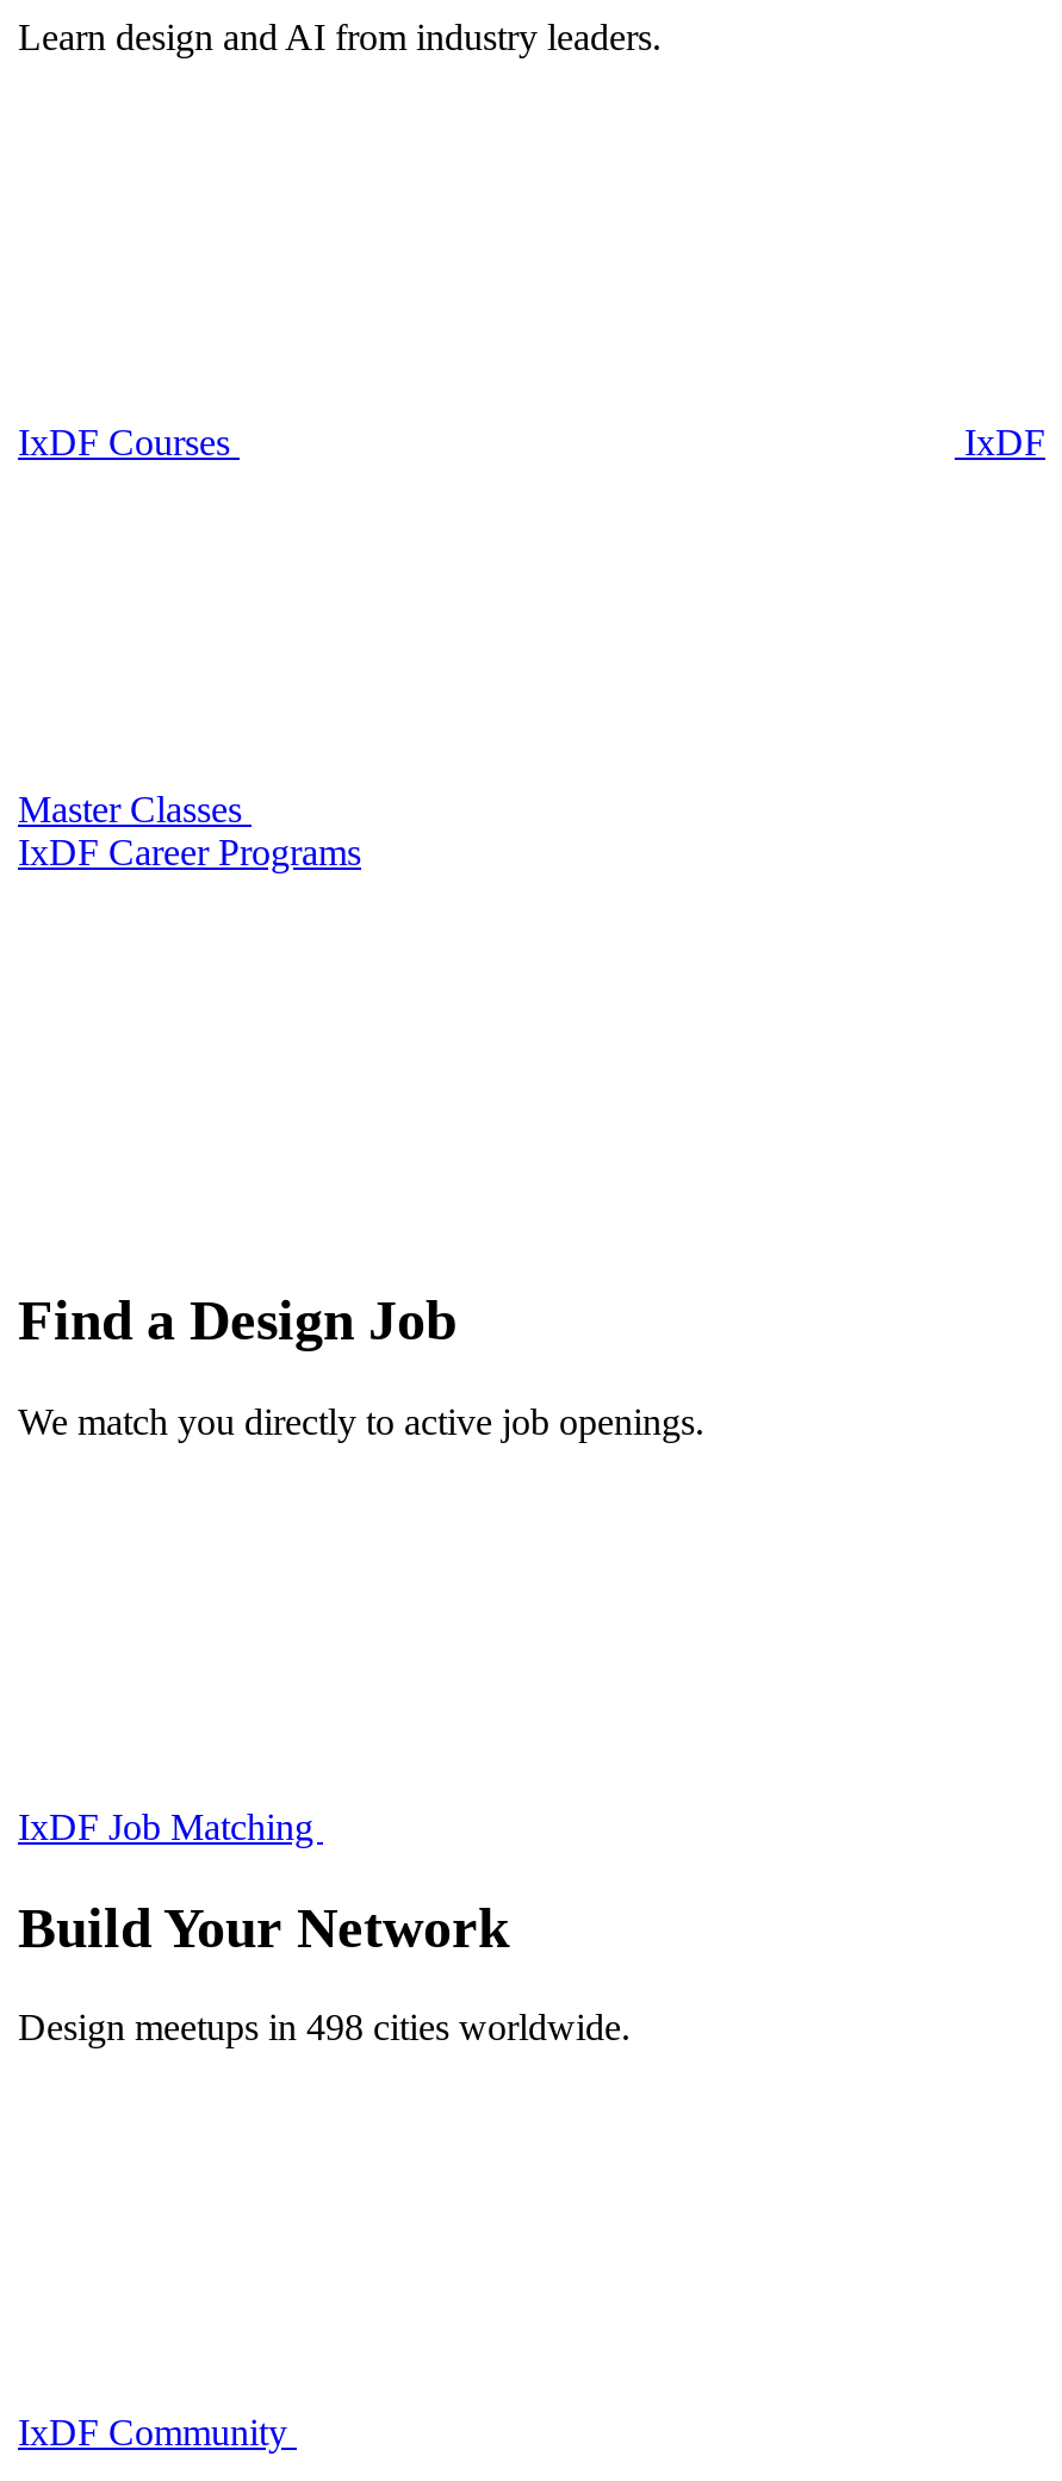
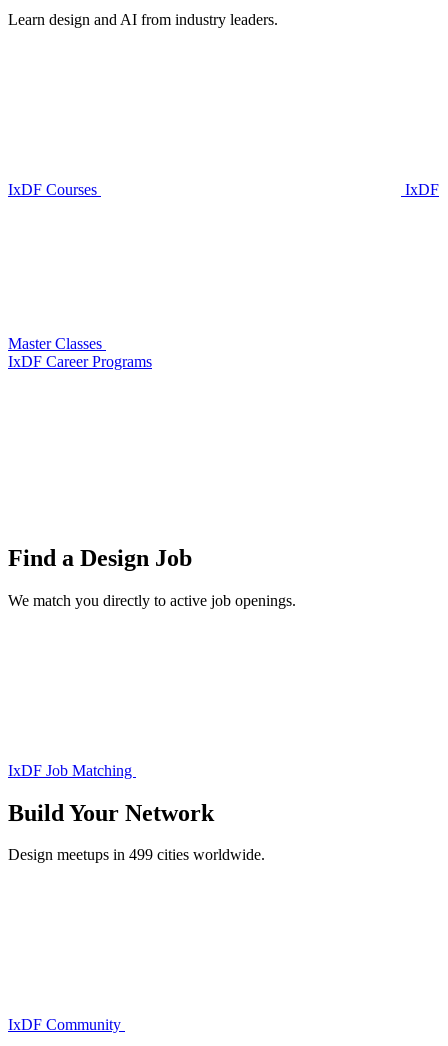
[18,2008,631,2048] Design meetups in 498 cities worldwide. -> [8,846,265,863] Design meetups in 499 cities worldwide.

